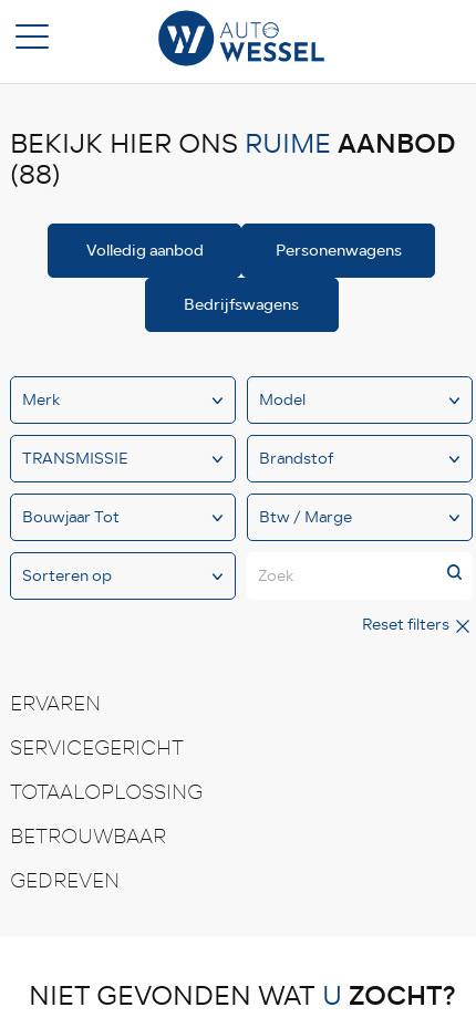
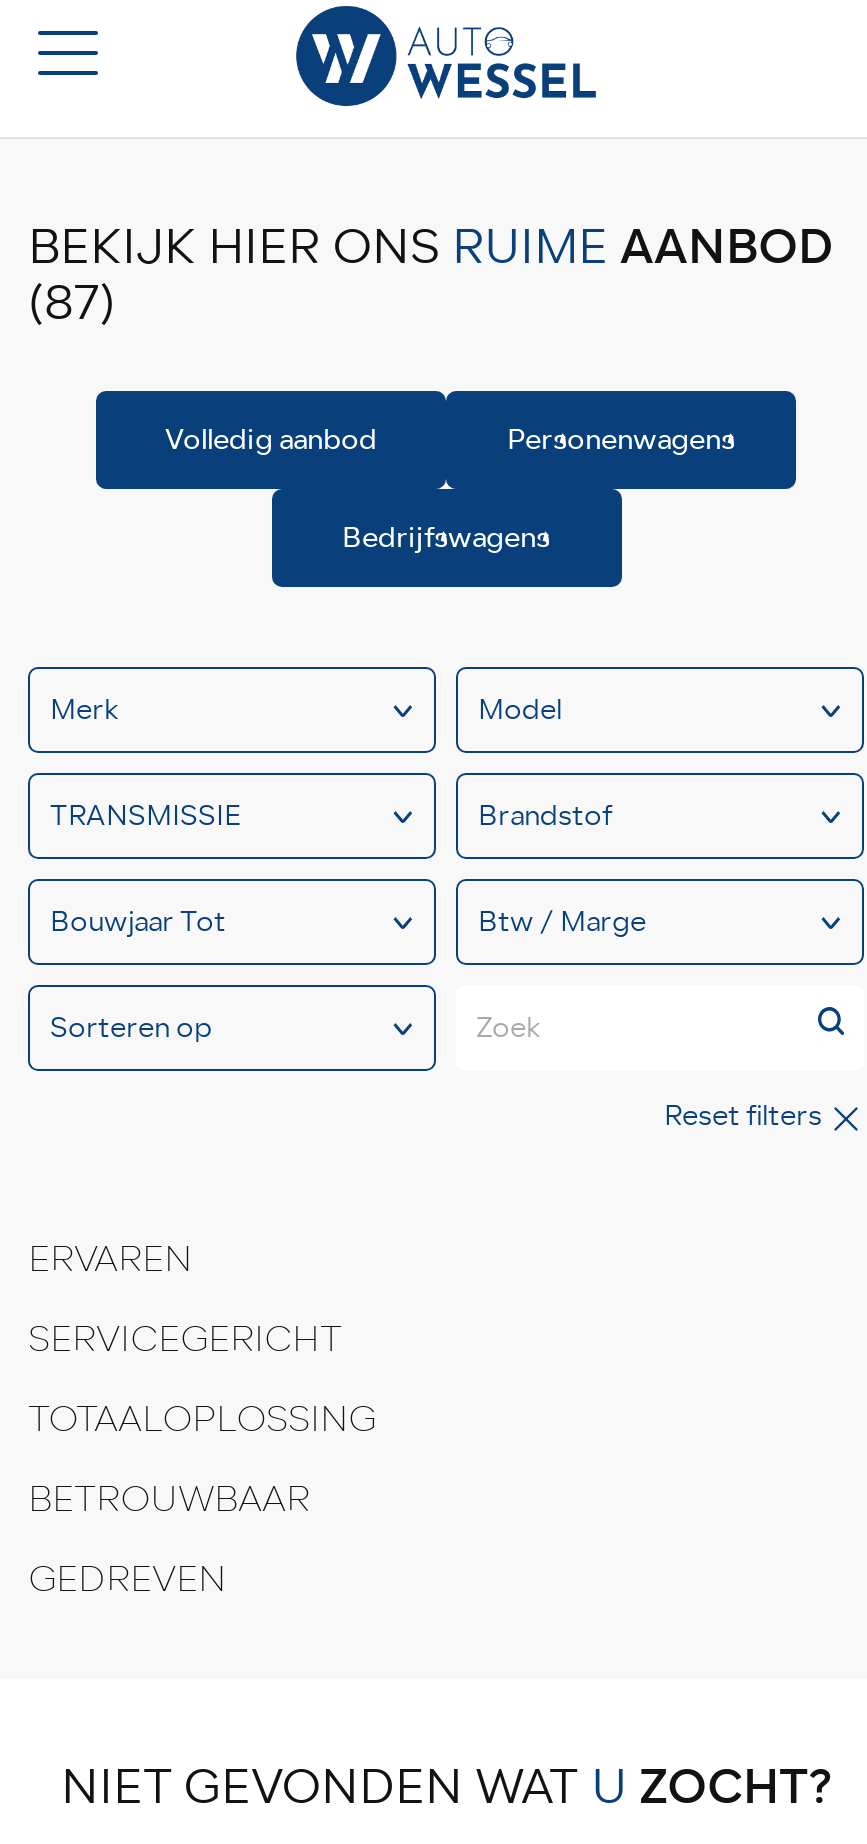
[10,155,61,195] (88) -> [28,267,116,339] (87)

